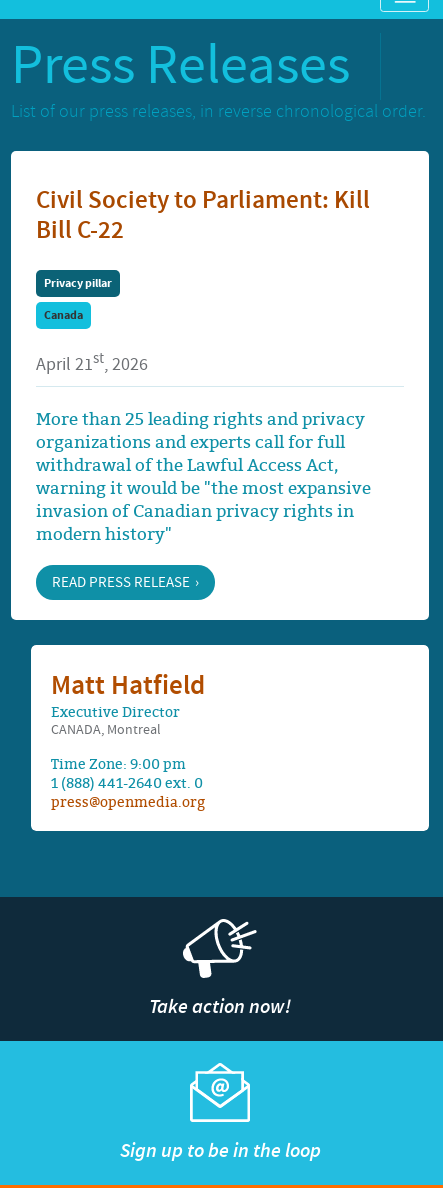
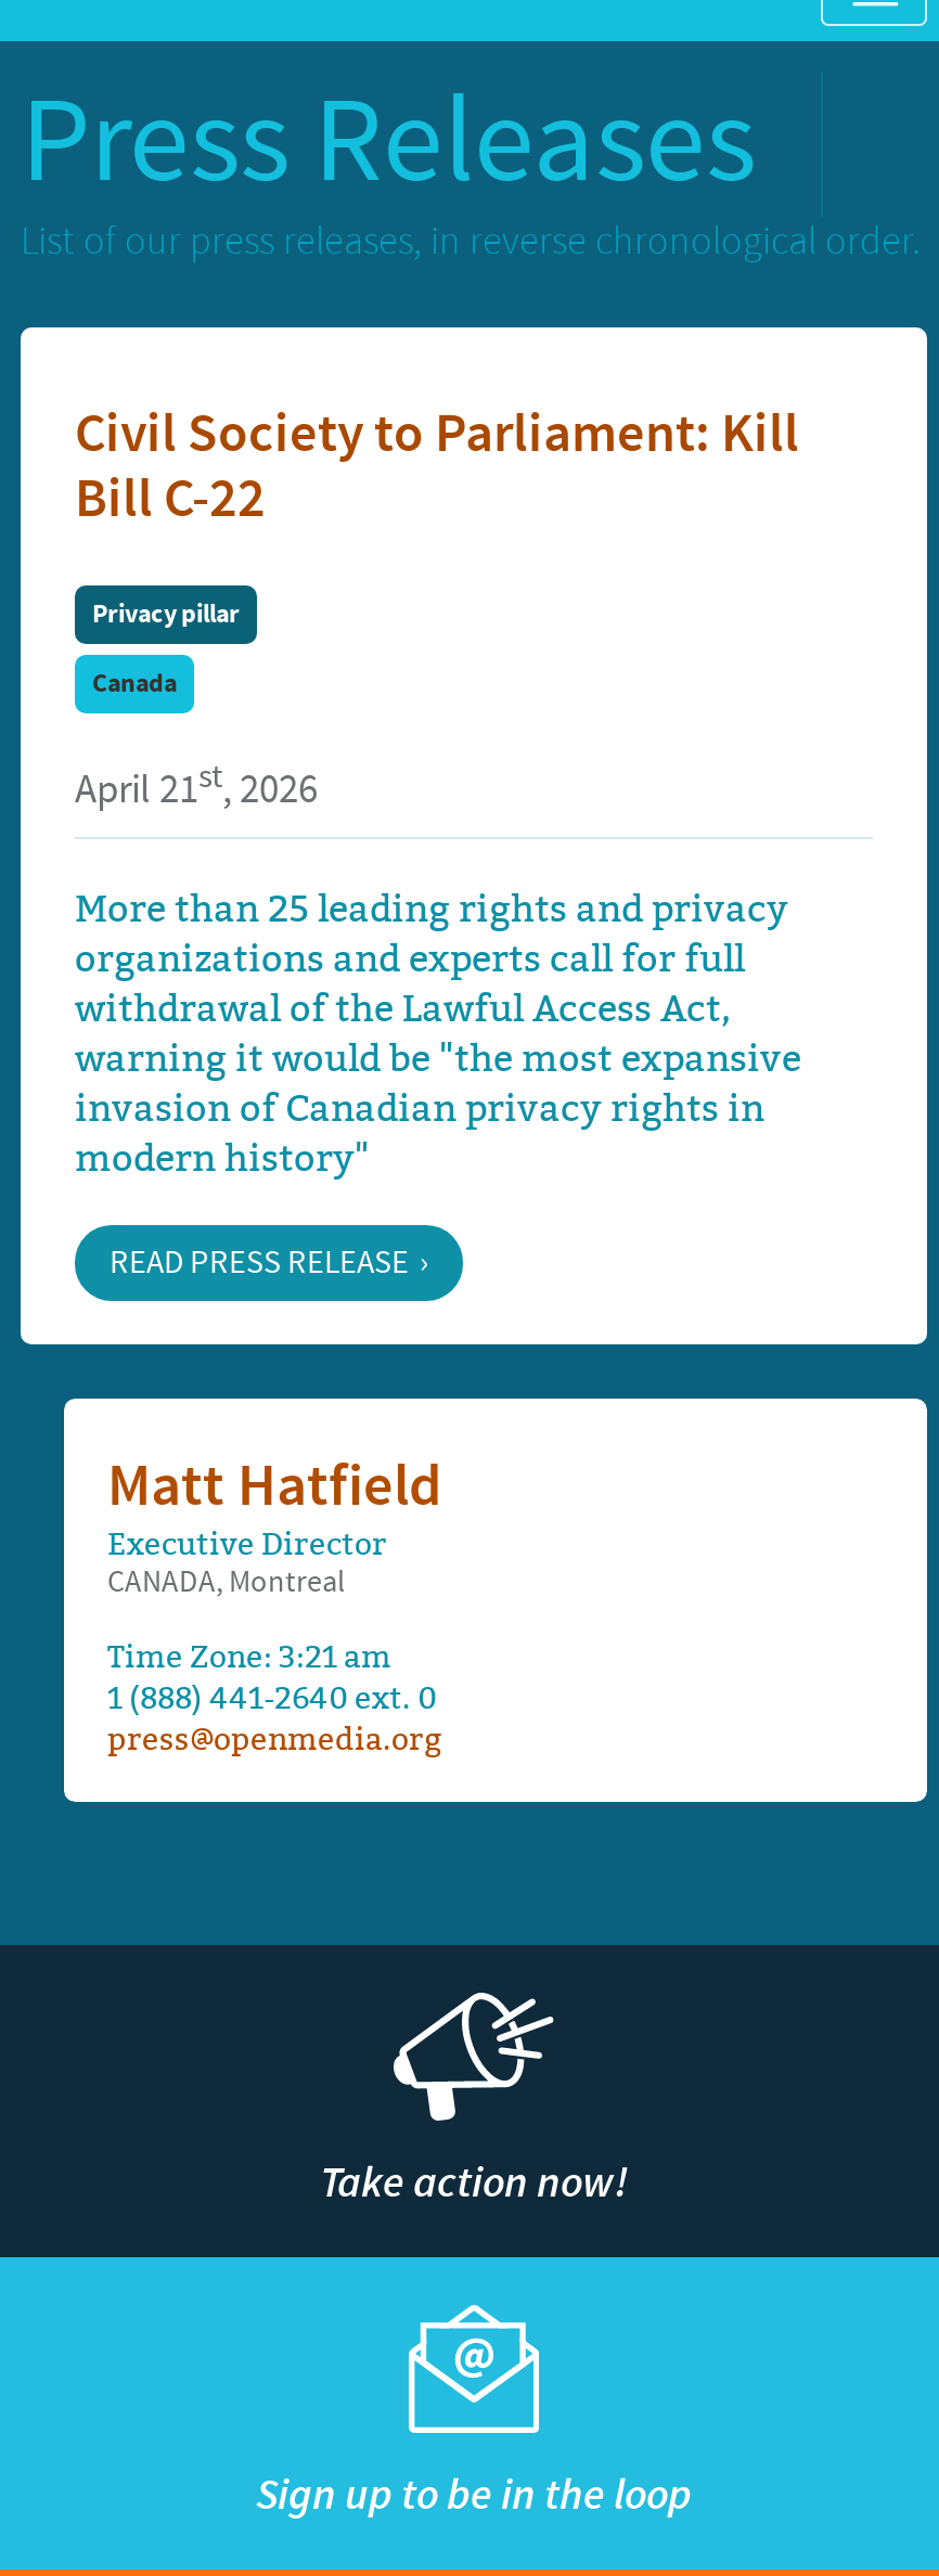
[51,754,186,773] Time Zone: 9:00 pm -> [107,1636,391,1677] Time Zone: 3:21 am

